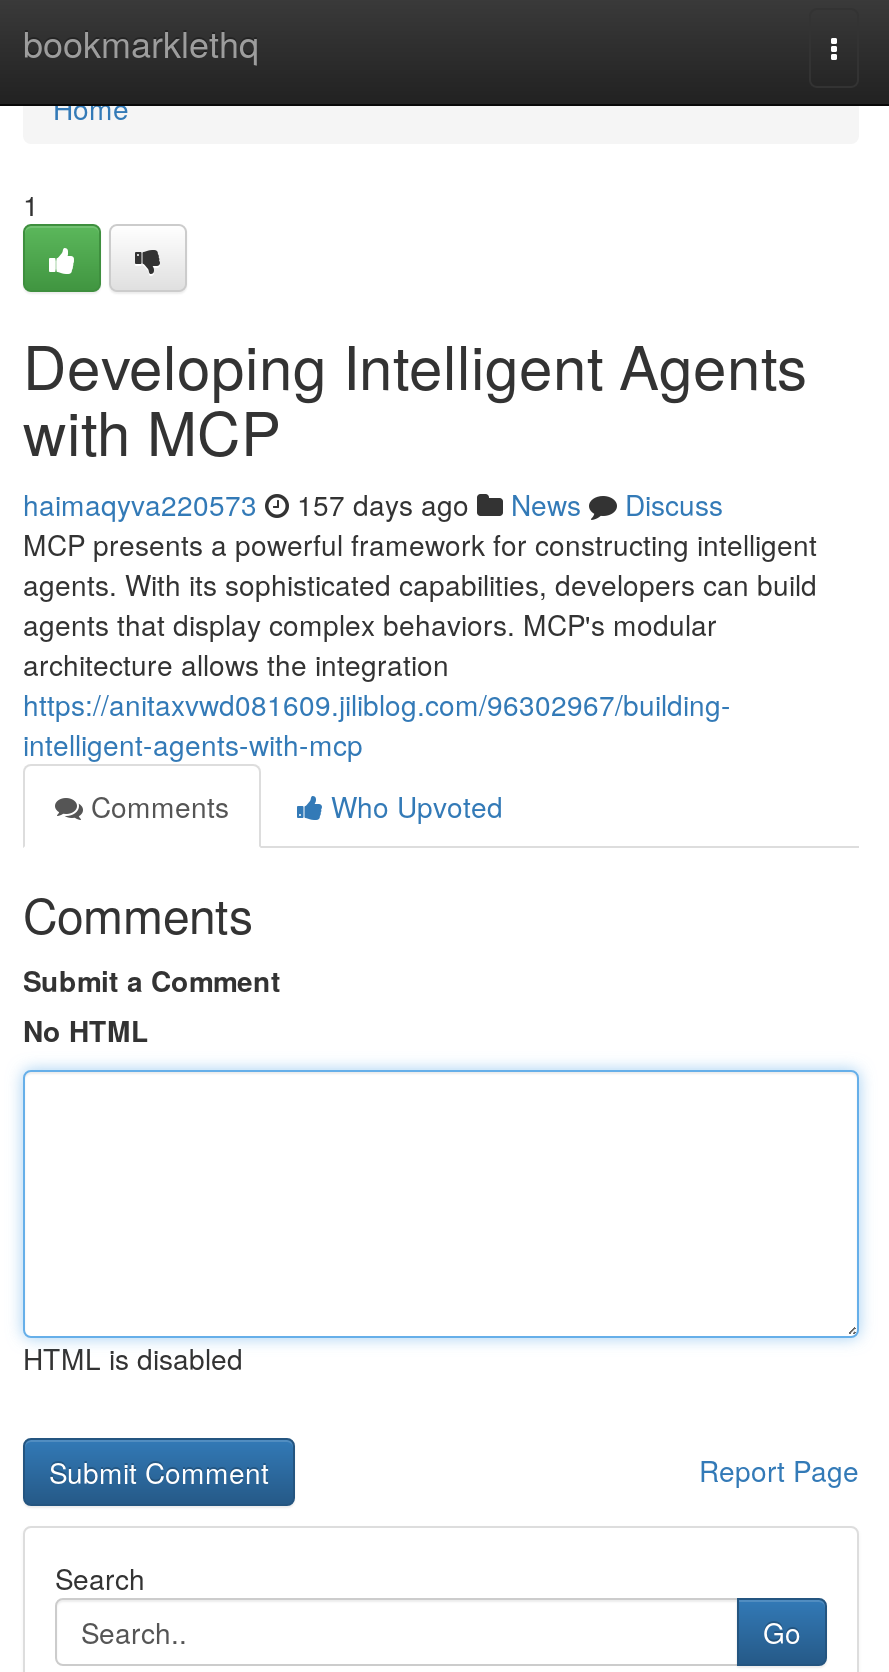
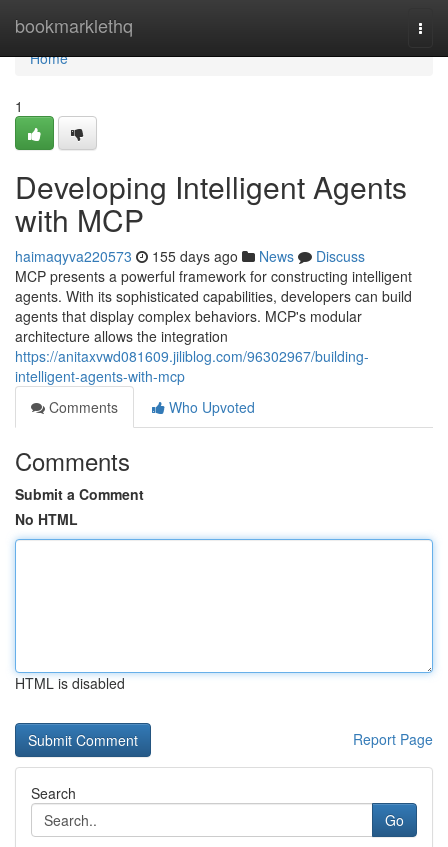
[23,484,723,524] haimaqyva220573 157 days ago News Discuss -> [15,246,365,266] haimaqyva220573 155 days ago News Discuss

